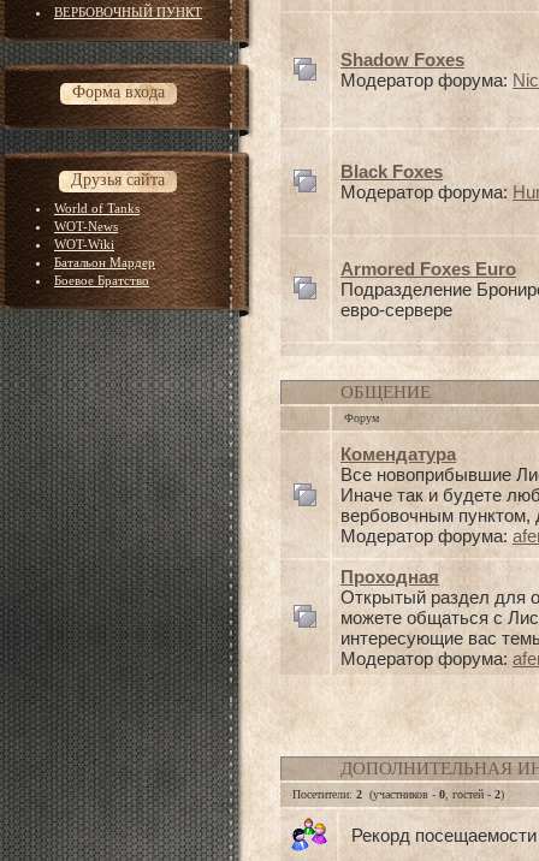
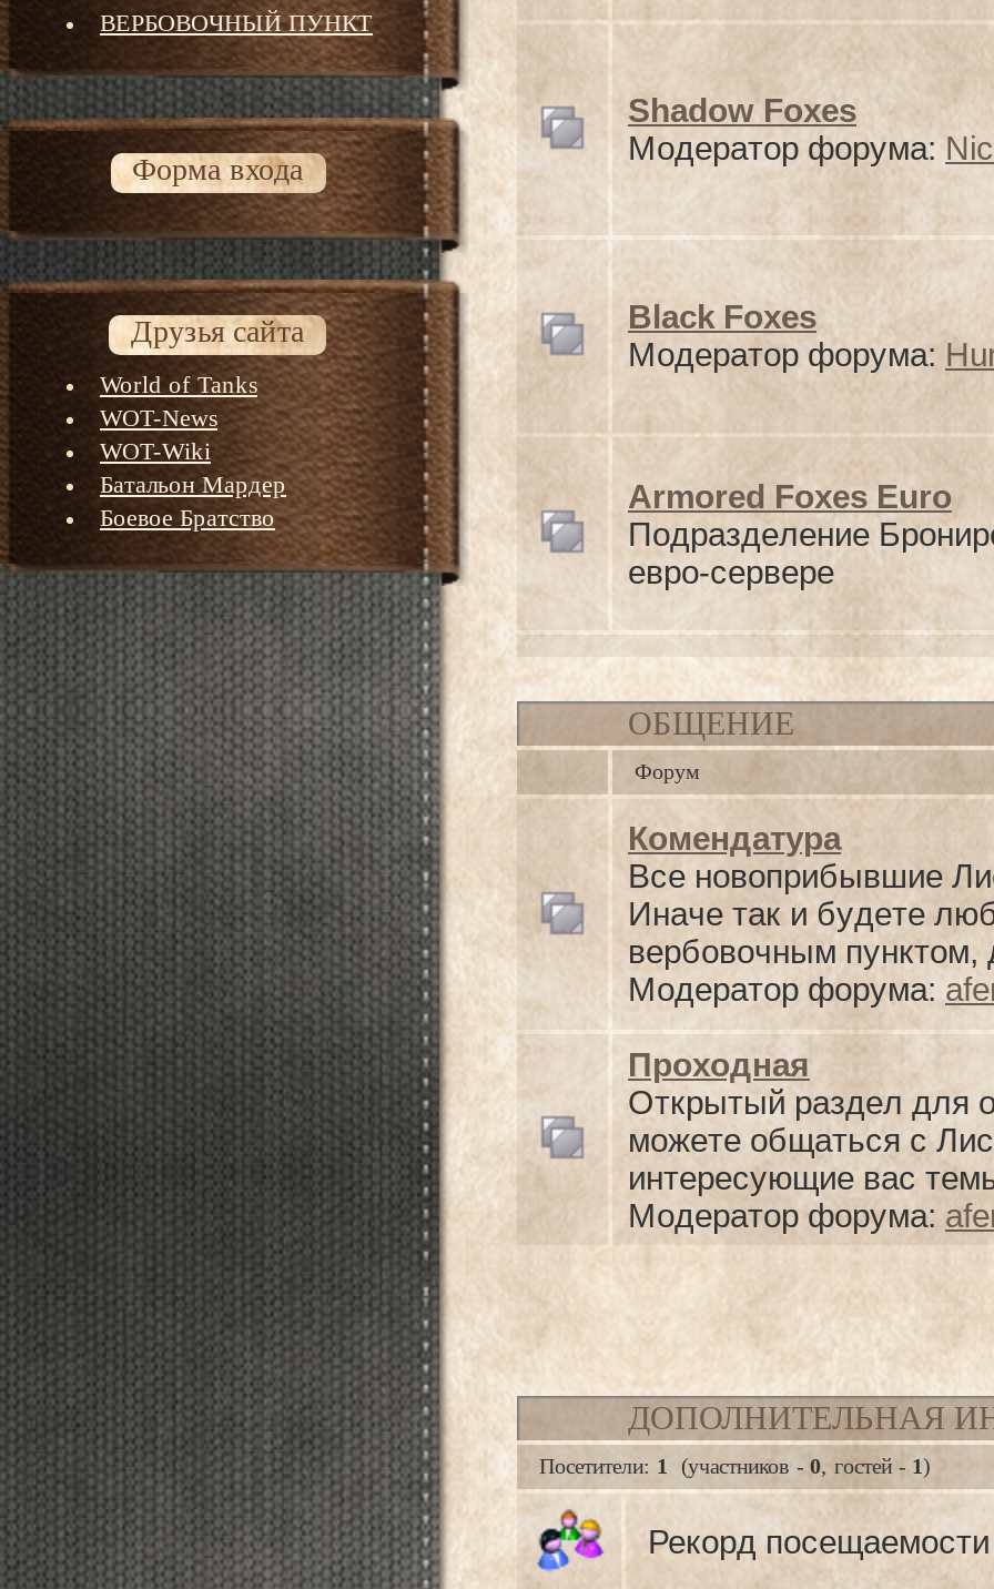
[292,788,504,801] Посетители: 2 (участников - 0, гостей - 2) -> [539,1454,930,1478] Посетители: 1 (участников - 0, гостей - 1)

